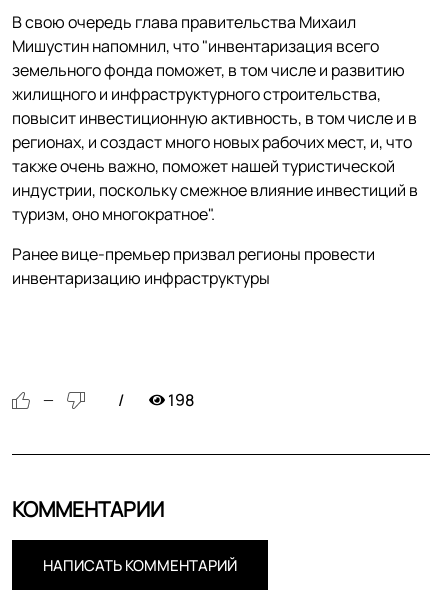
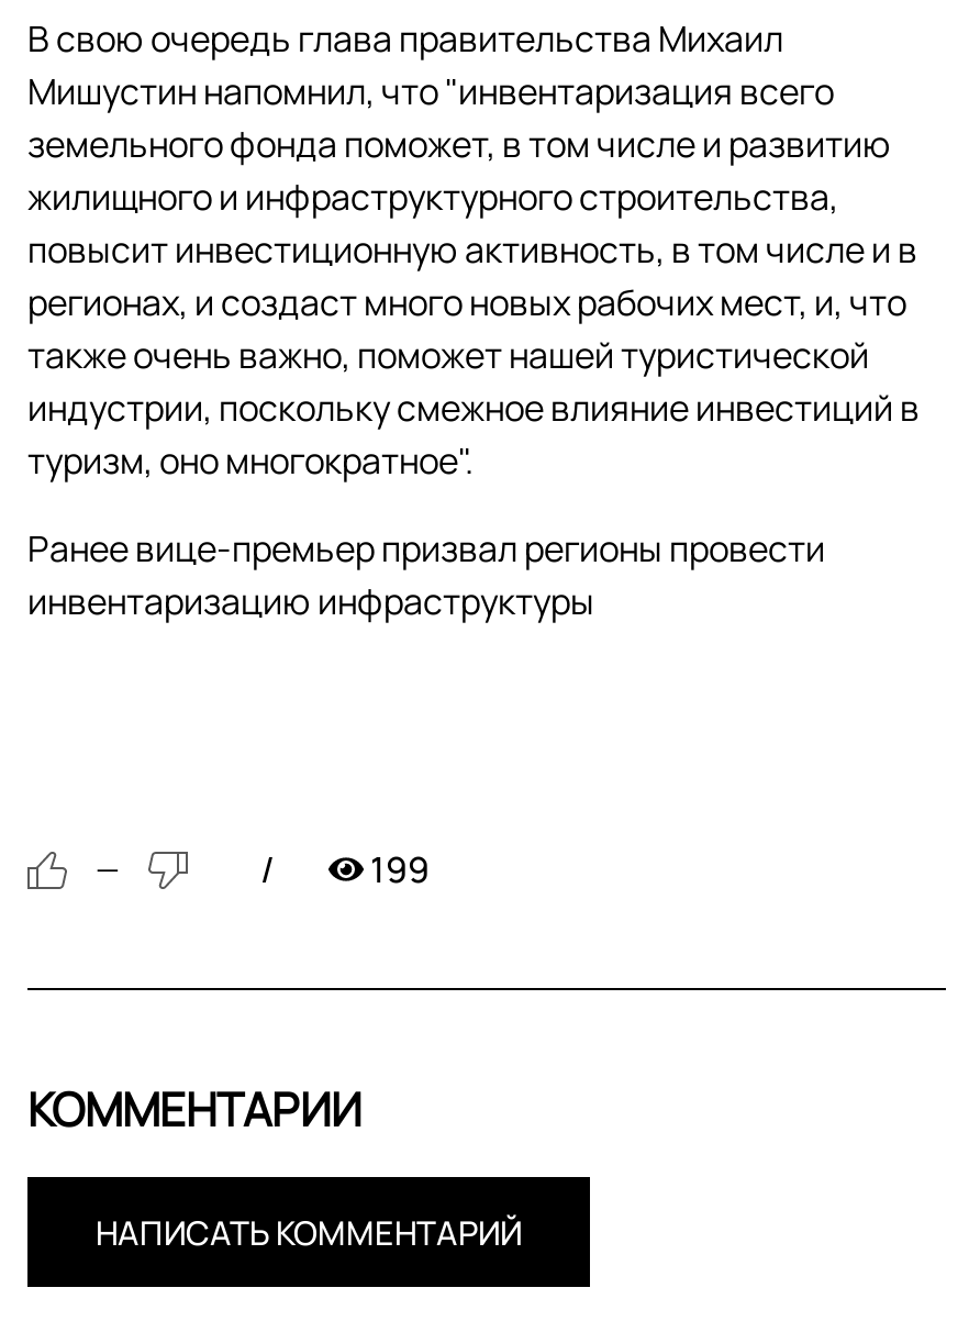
[168,389,194,411] 198 -> [370,845,430,893] 199

